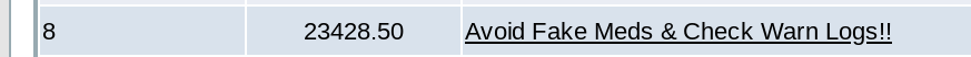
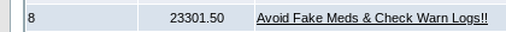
[304,18,404,44] 23428.50 -> [169,11,223,25] 23301.50

